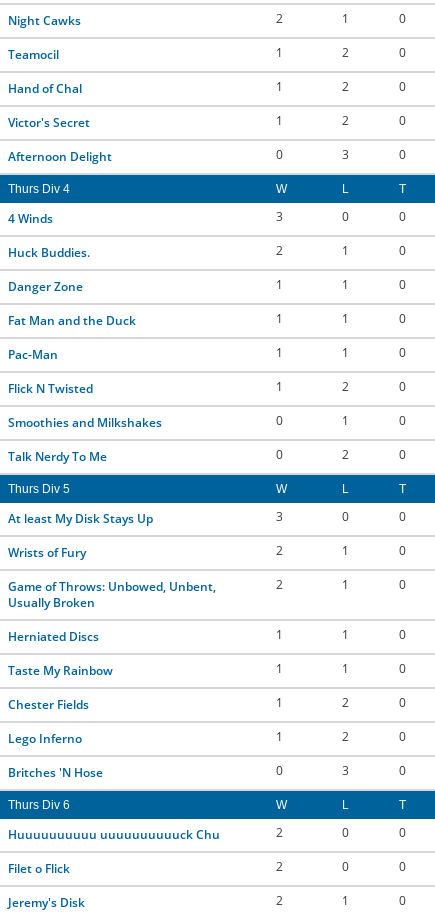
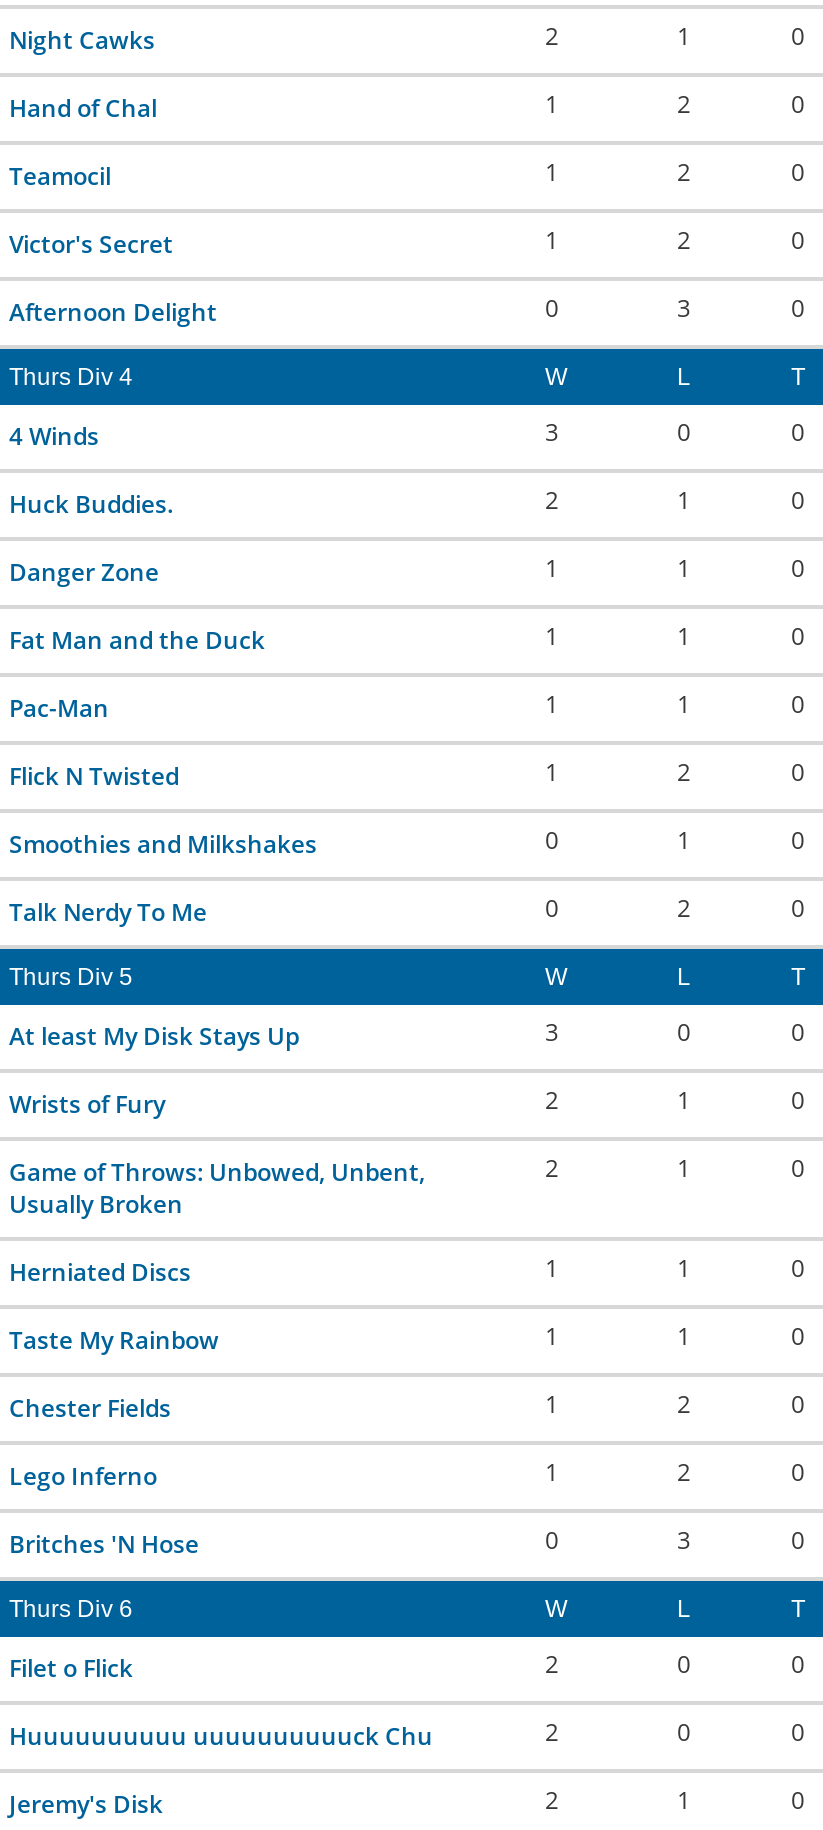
moved [8,46,59,63] -> [9,159,111,193]: Teamocil
moved [8,80,82,97] -> [9,91,157,125]: Hand of Chal
moved [8,826,220,843] -> [9,1719,433,1753]: Huuuuuuuuuu uuuuuuuuuuck Chu
moved [8,860,70,877] -> [9,1651,133,1685]: Filet o Flick

